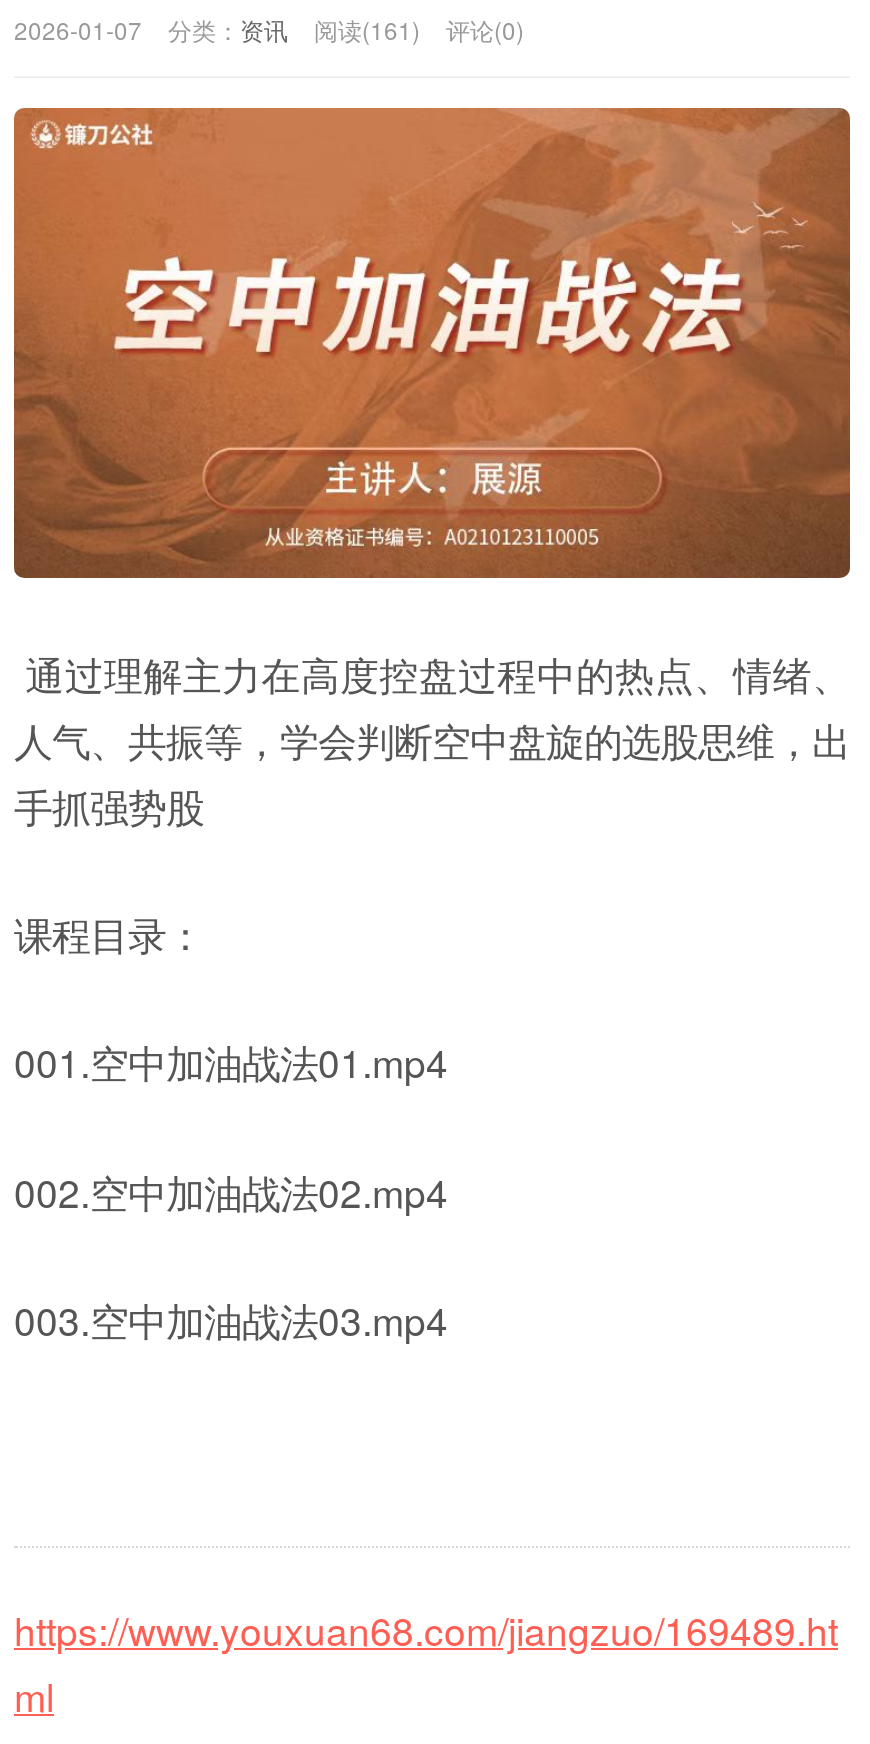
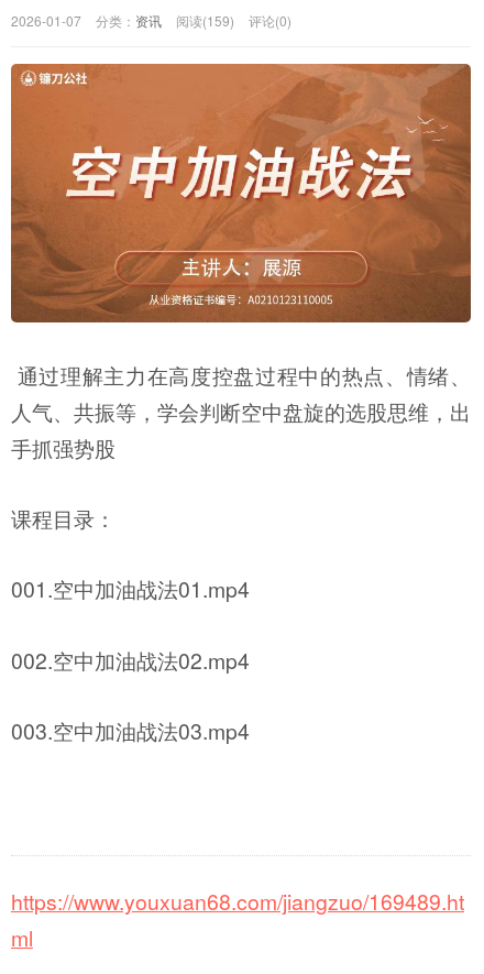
[14,12,524,46] 2026-01-07 分类：资讯 阅读(161) 评论(0) -> [11,11,291,30] 2026-01-07 分类：资讯 阅读(159) 评论(0)

